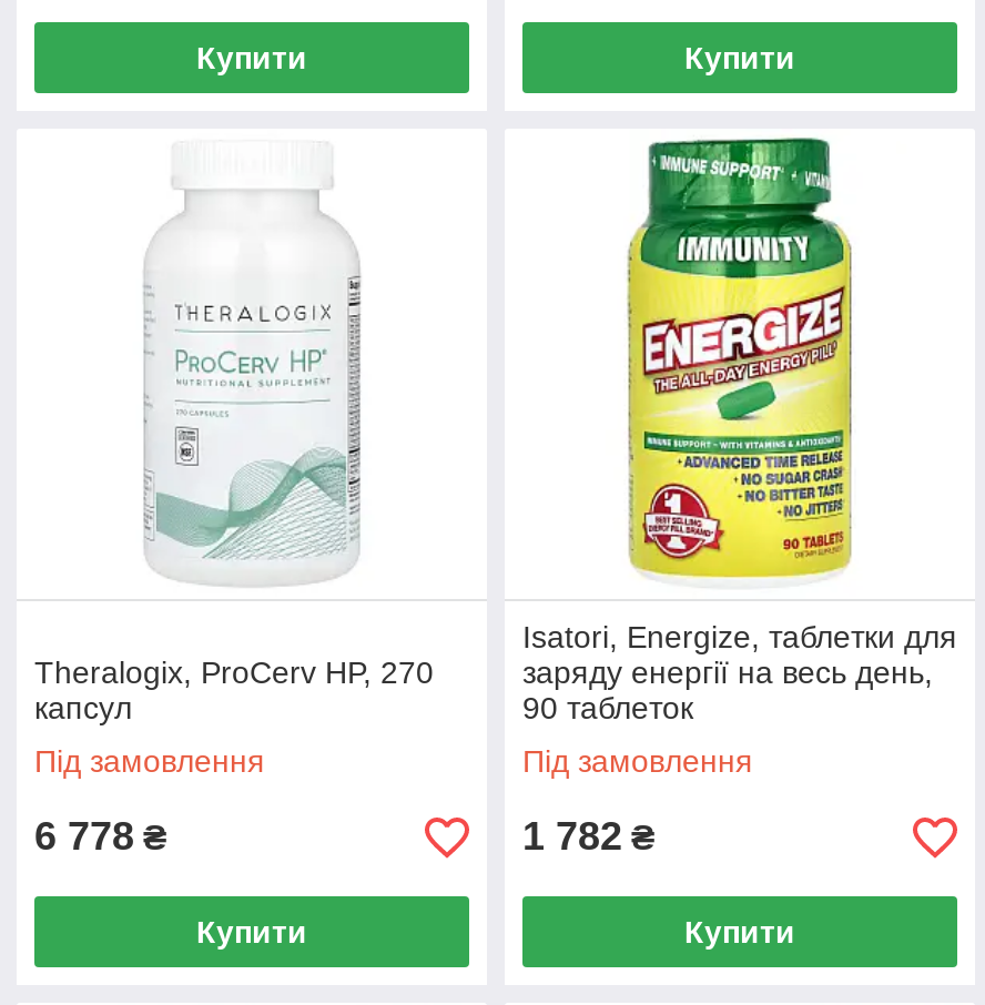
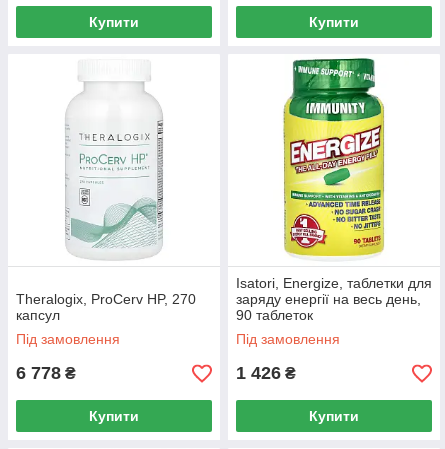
[522,814,656,859] 1 782 ₴ -> [236,363,296,383] 1 426 ₴

